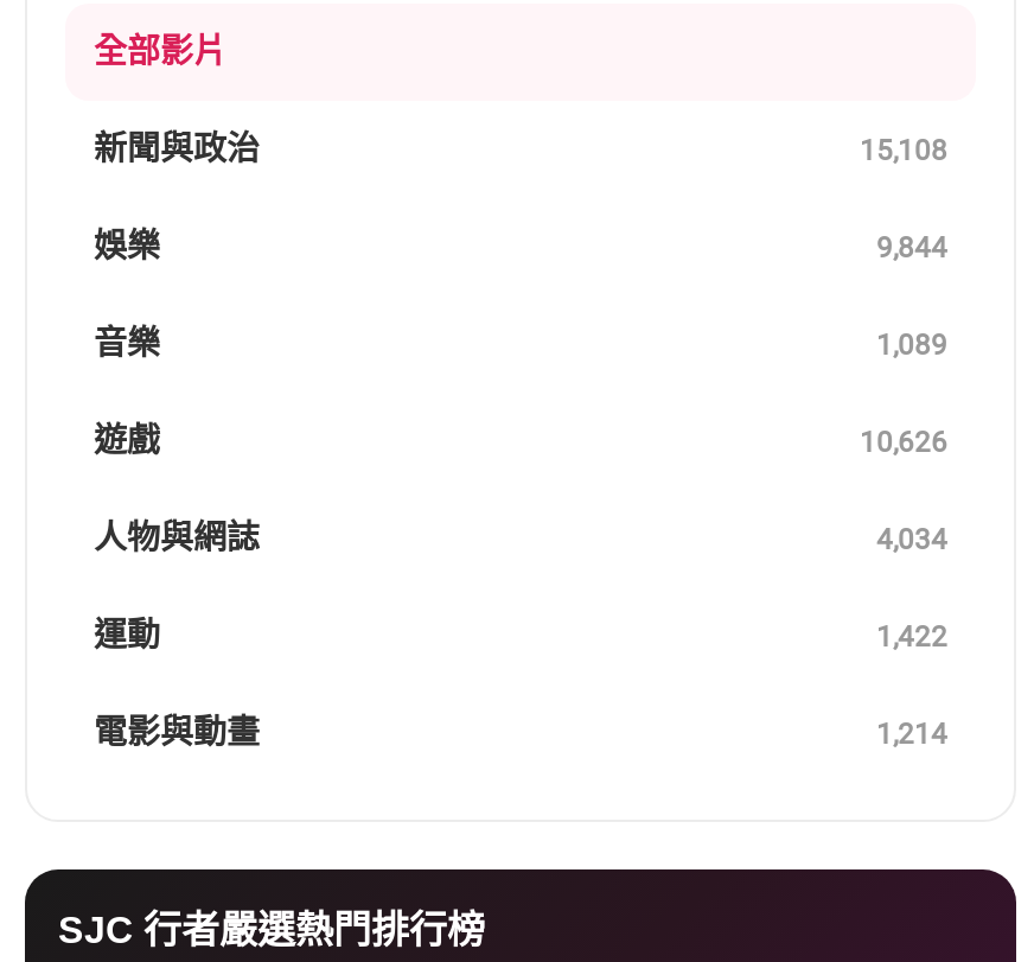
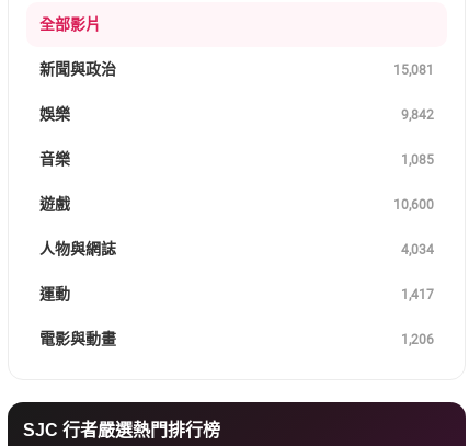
[860,134,947,167] 15,108 -> [393,62,434,78] 15,081
[876,231,947,264] 9,844 -> [401,107,434,123] 9,842
[876,328,947,361] 1,089 -> [401,152,434,167] 1,085
[860,425,947,459] 10,626 -> [393,197,434,212] 10,600
[876,620,947,653] 1,422 -> [401,287,434,302] 1,417
[876,717,947,750] 1,214 -> [401,332,434,347] 1,206

